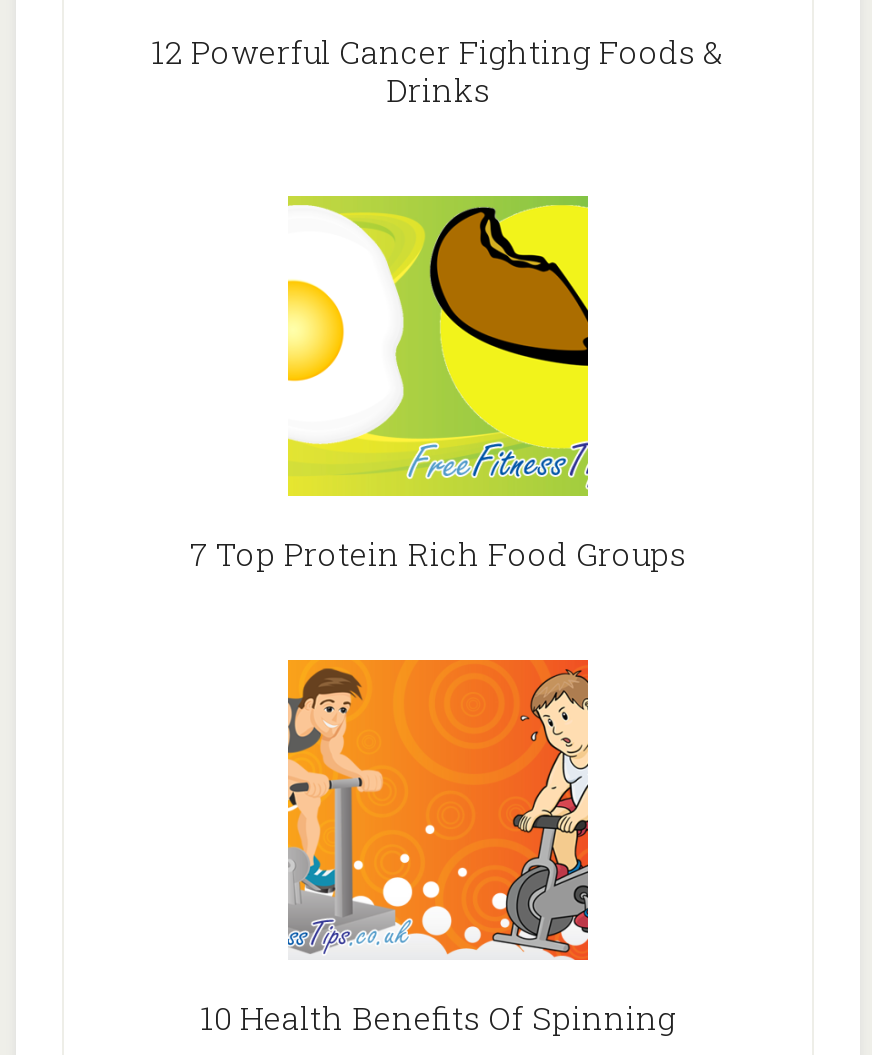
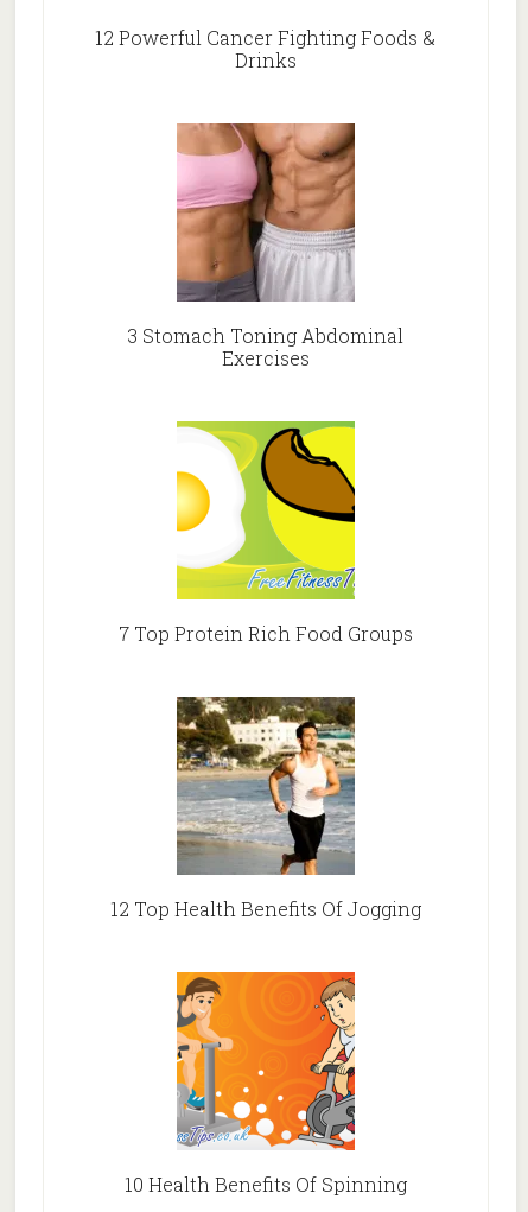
none -> [128,122,404,370] [image] | 3 Stomach Toning Abdominal | Exercises
none -> [110,696,421,921] [image] | 12 Top Health Benefits Of Jogging

